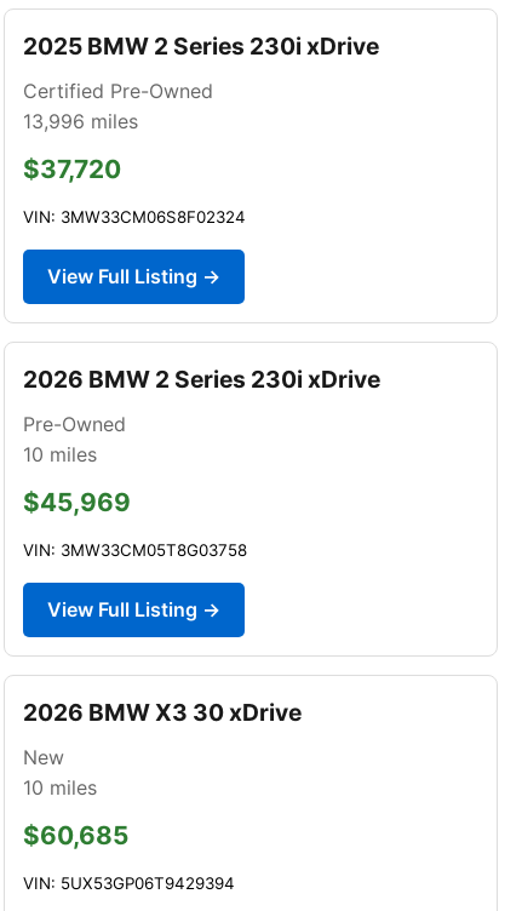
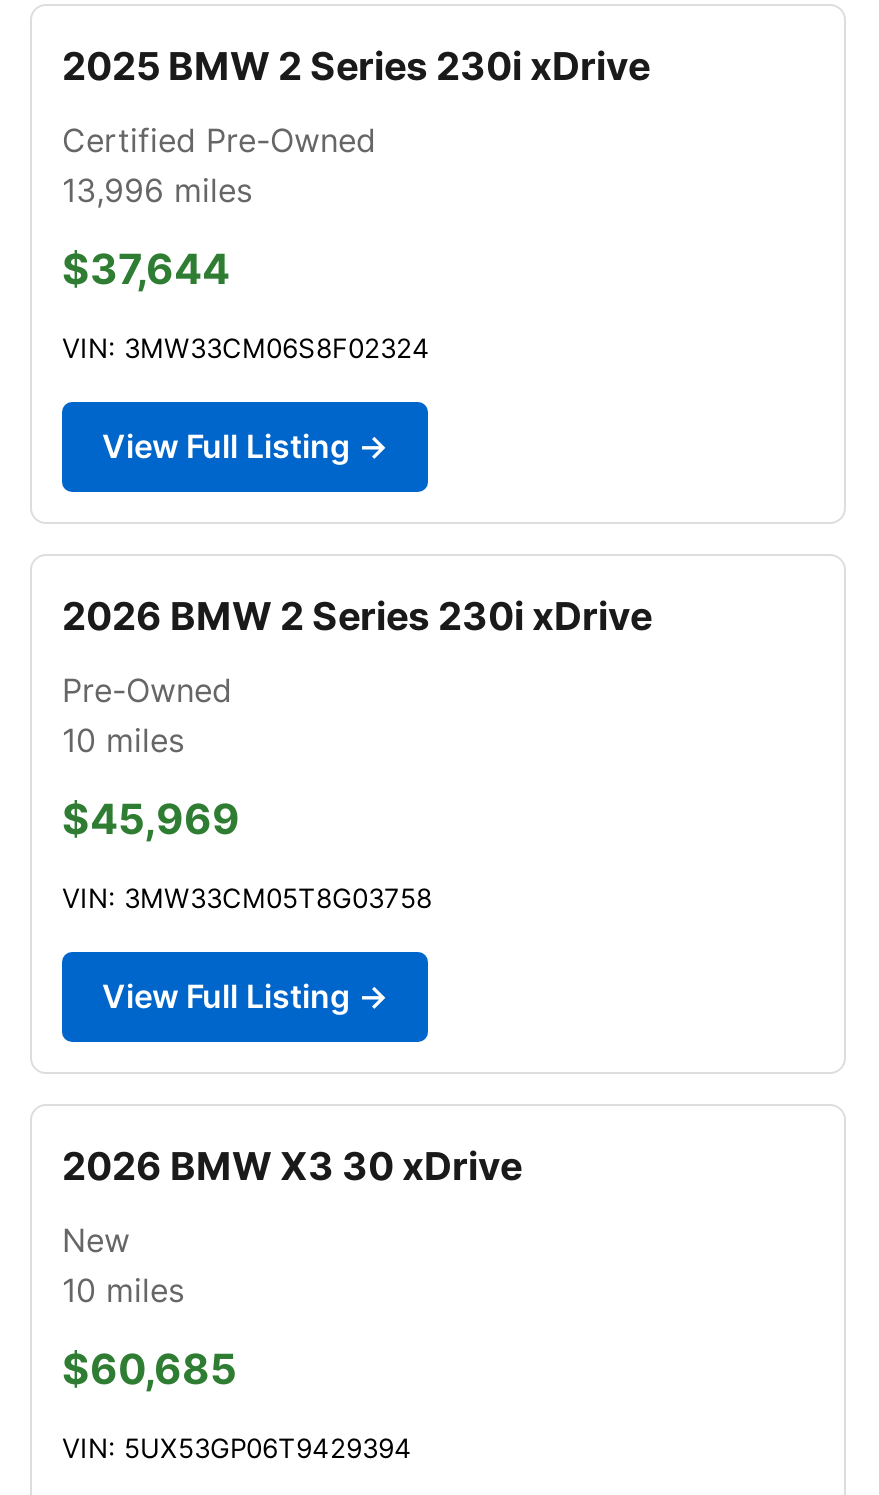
[23,154,121,184] $37,720 -> [62,244,230,294] $37,644

